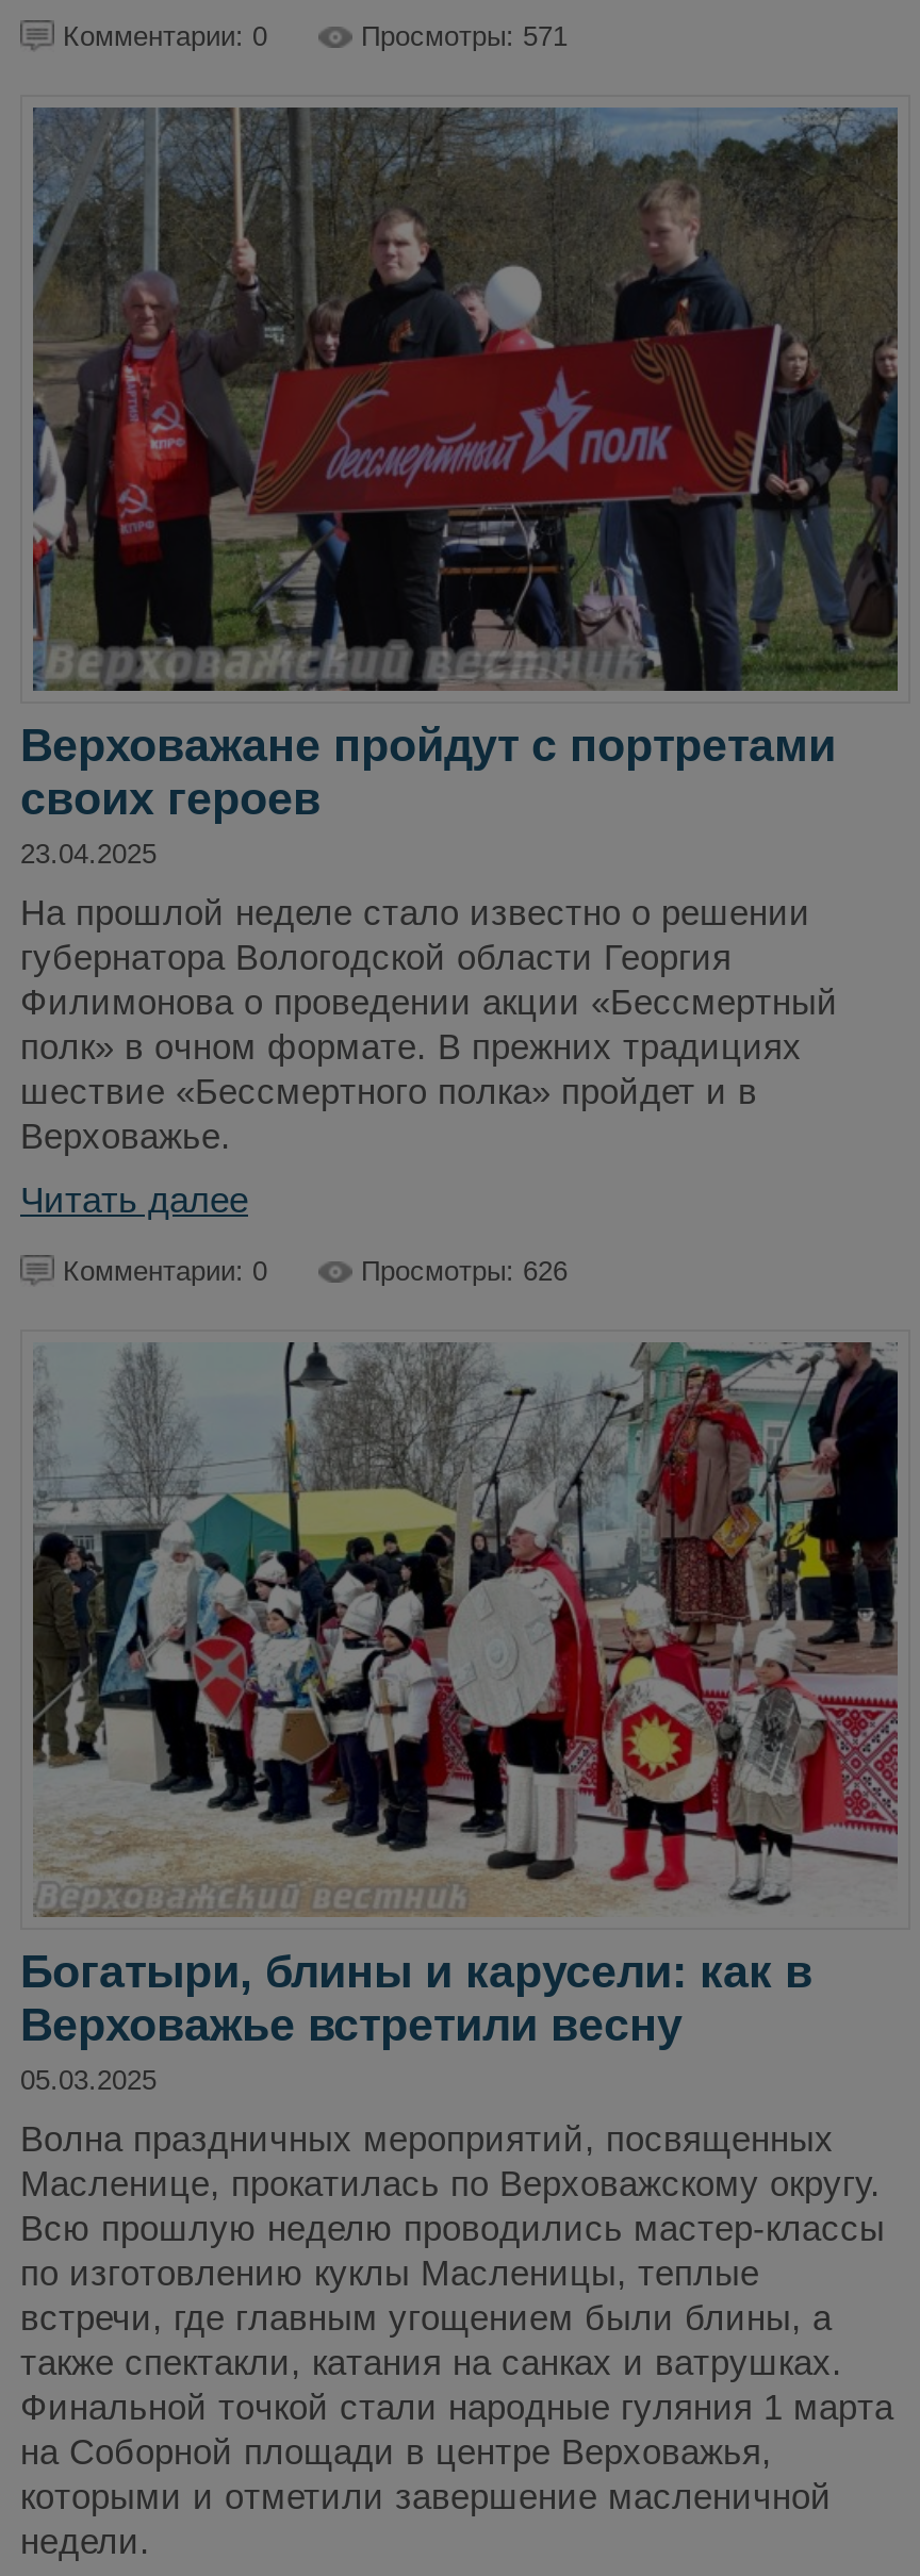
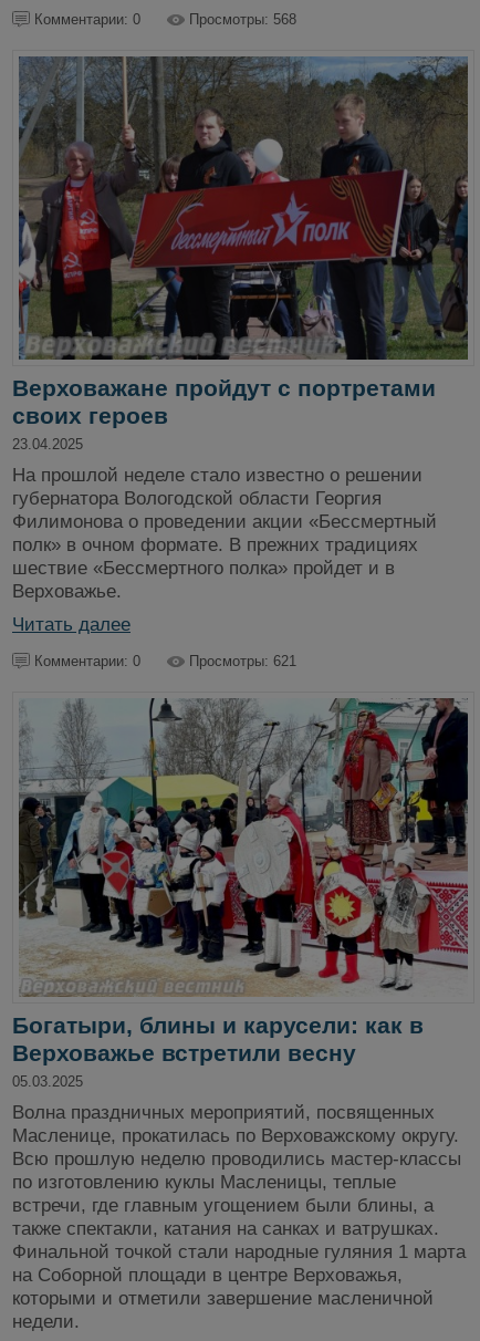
[361,20,568,52] Просмотры: 571 -> [189,11,296,28] Просмотры: 568
[361,1254,568,1286] Просмотры: 626 -> [189,652,296,669] Просмотры: 621

